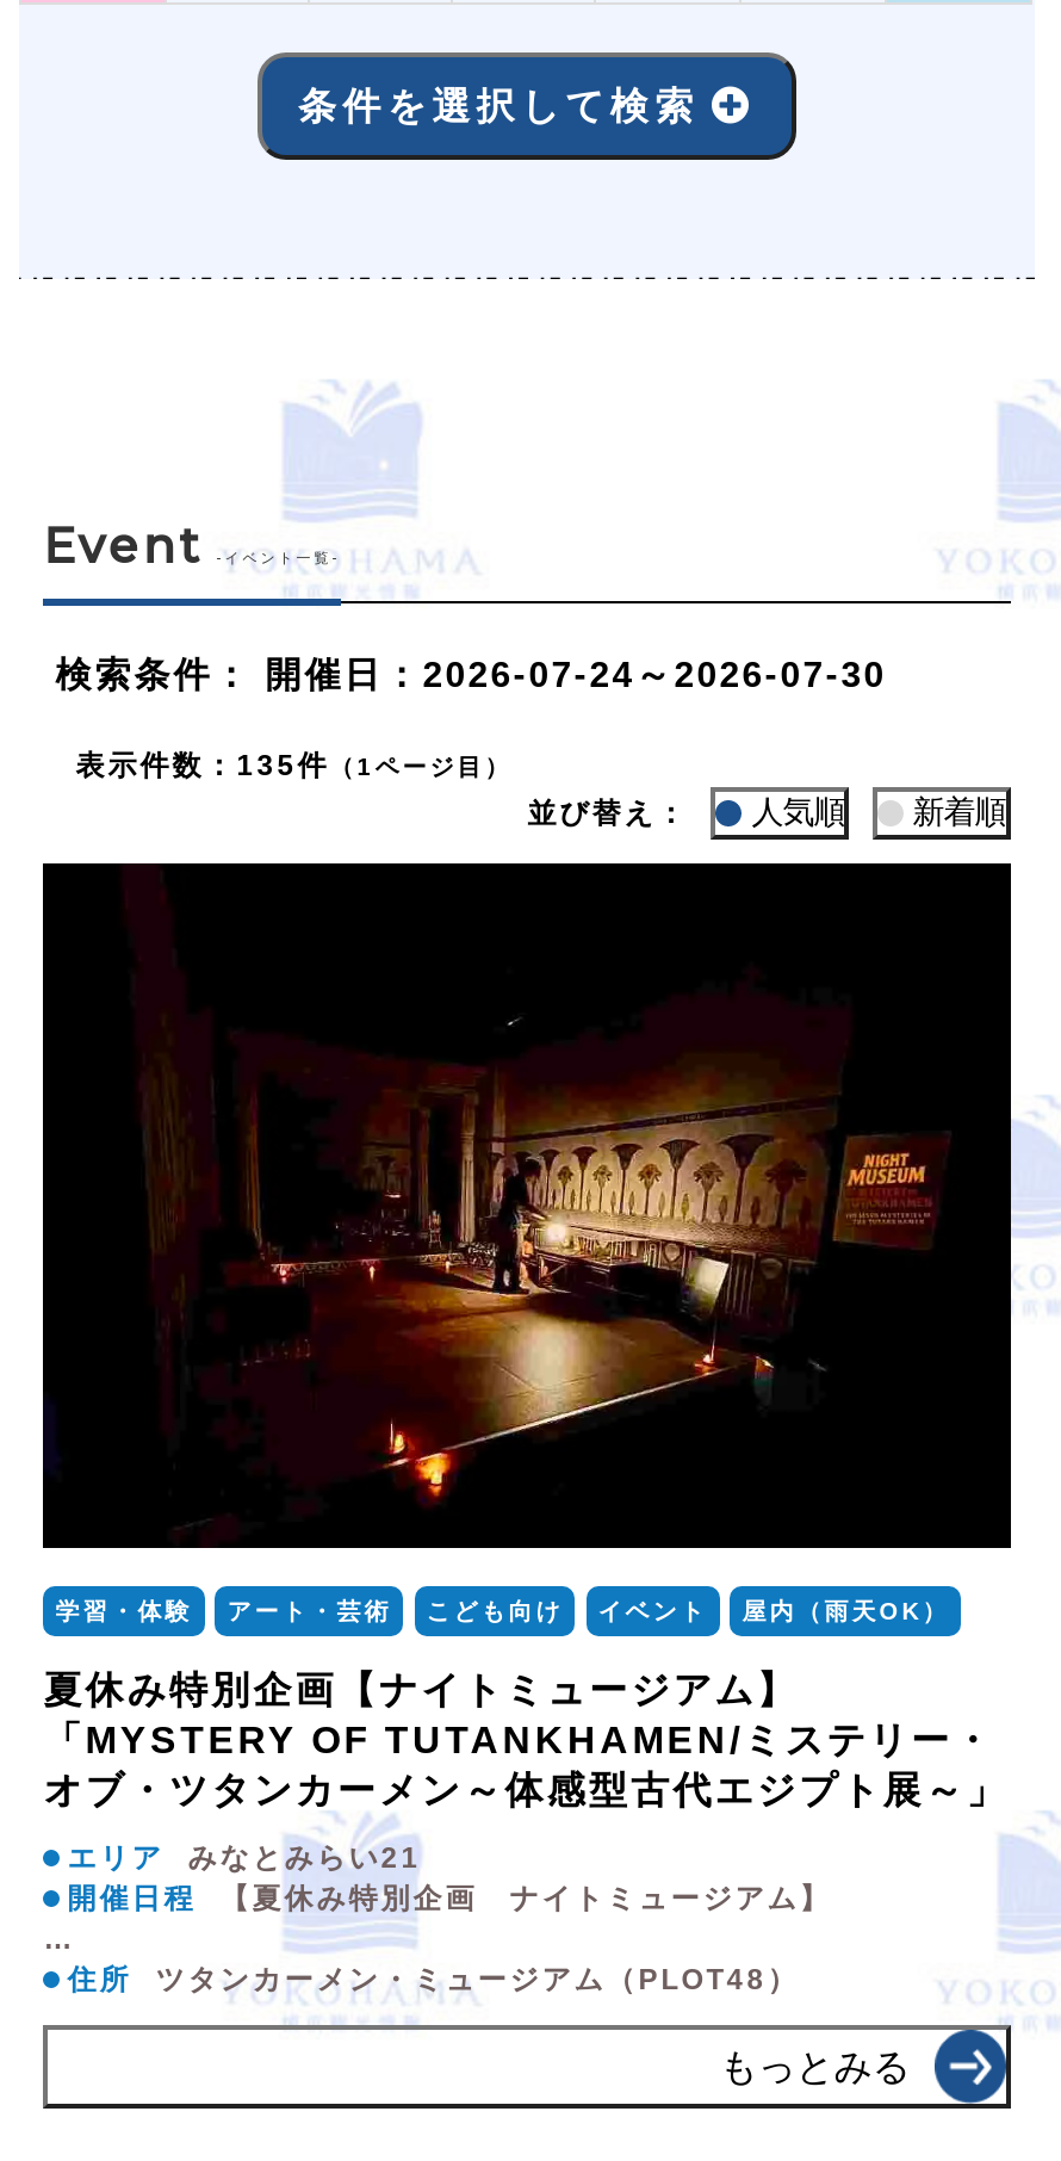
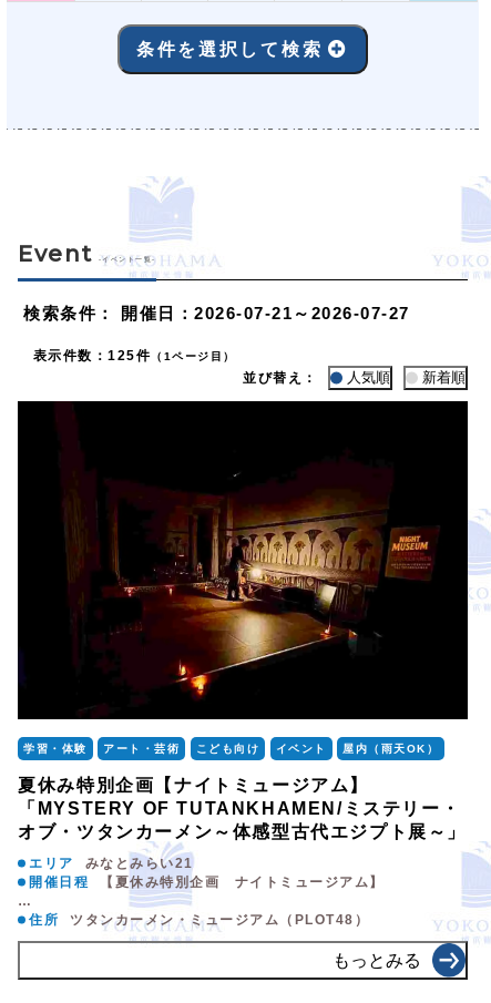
[55,652,886,693] 検索条件：開催日：2026-07-24～2026-07-30 -> [23,303,410,322] 検索条件：開催日：2026-07-21～2026-07-27
[43,748,512,781] 表示件数：135件（1ページ目） -> [18,347,236,363] 表示件数：125件（1ページ目）

